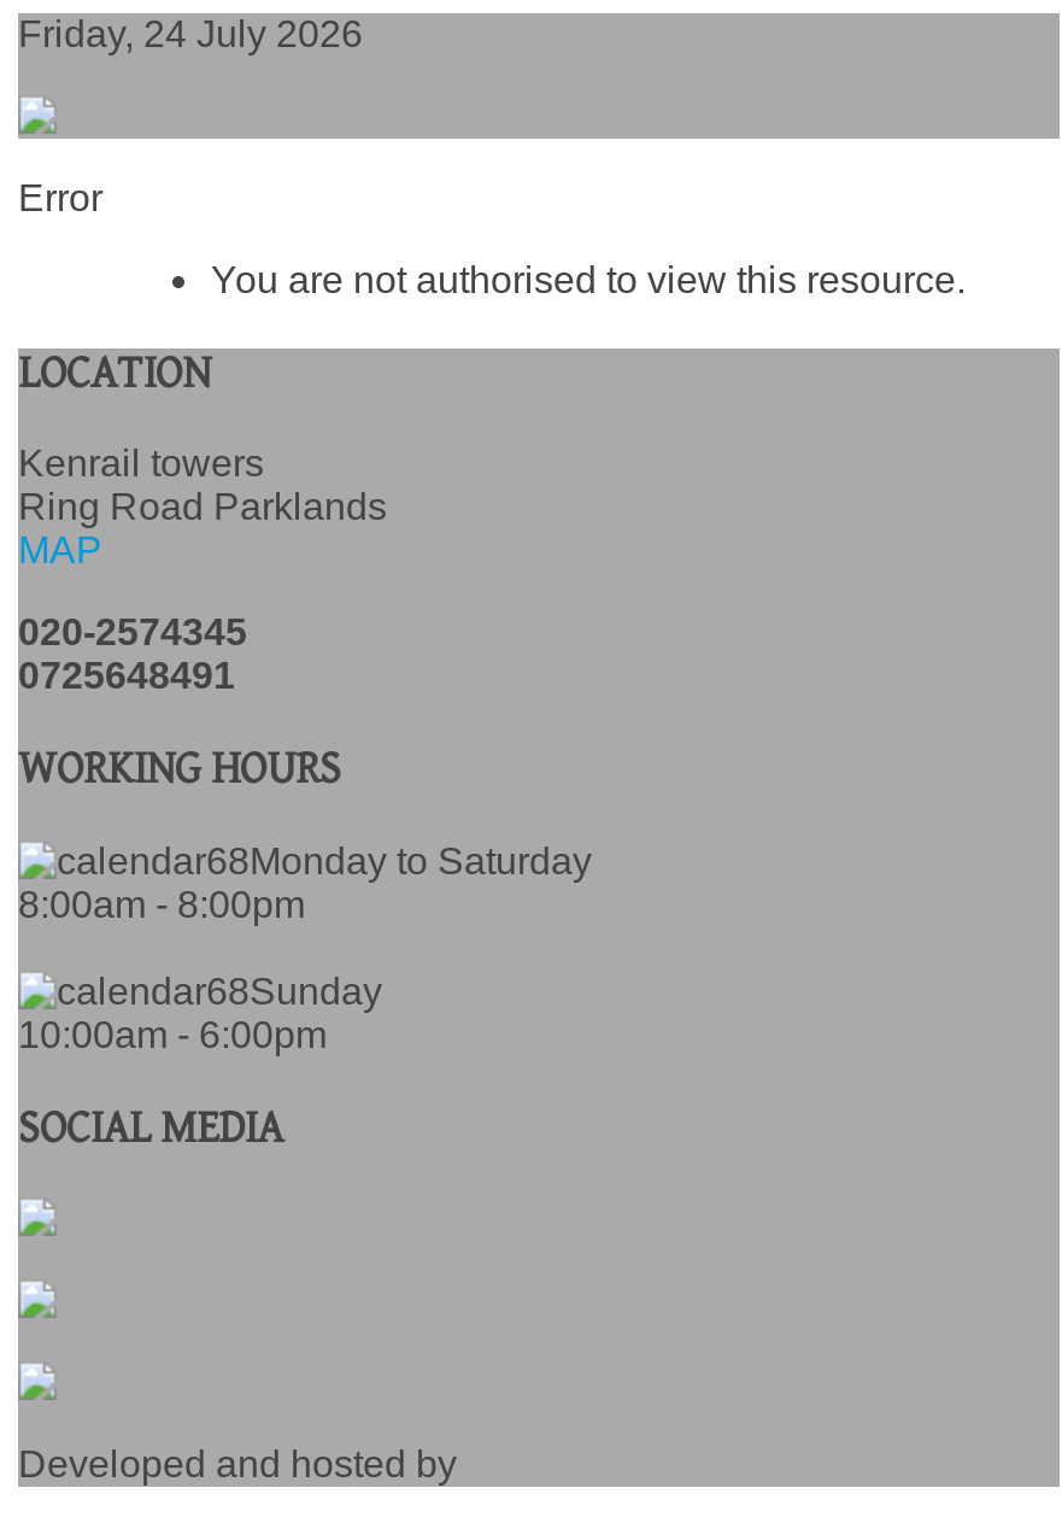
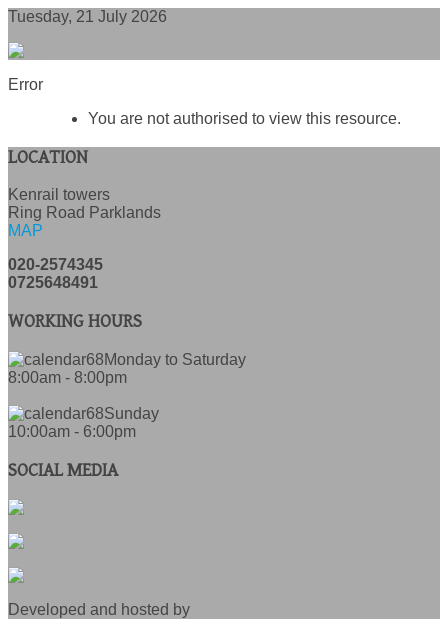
[18,13,363,54] Friday, 24 July 2026 -> [8,8,167,25] Tuesday, 21 July 2026

